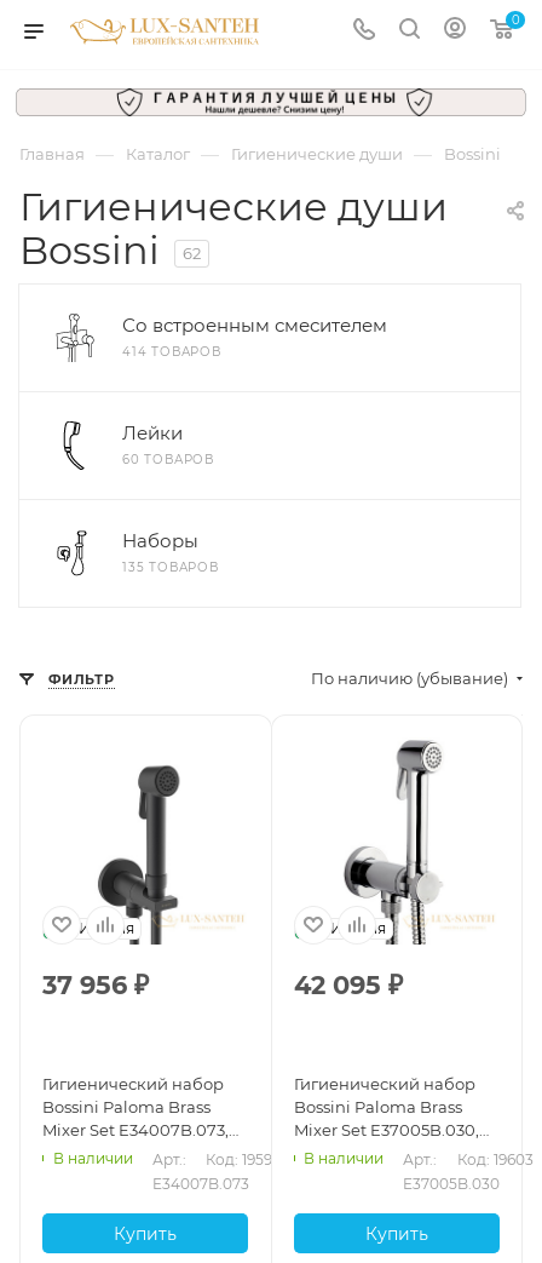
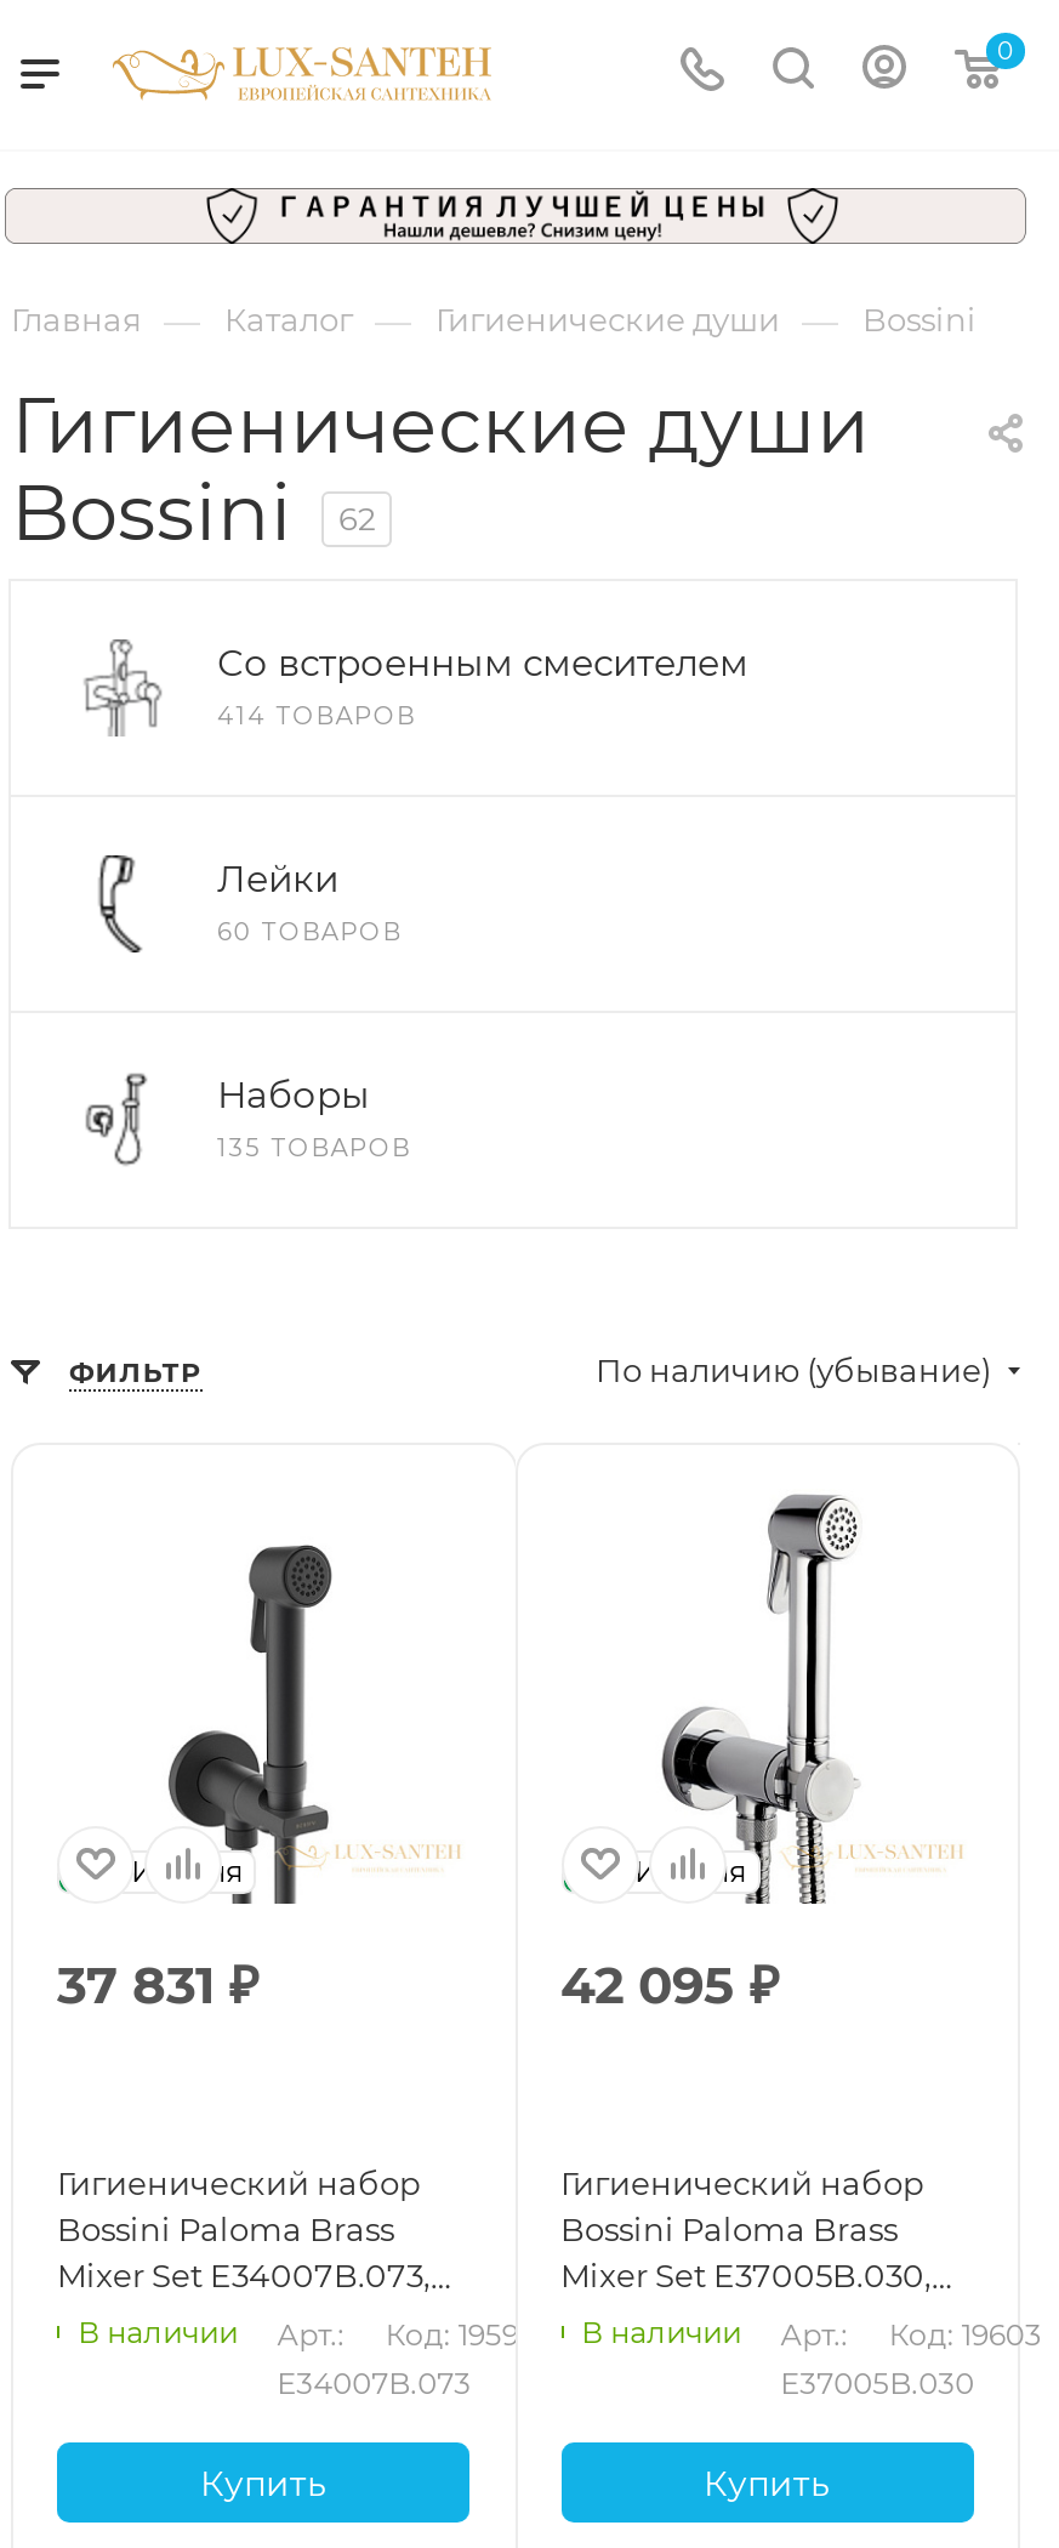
[42,970,149,1000] 37 956 ₽ -> [57,1954,258,2015] 37 831 ₽

